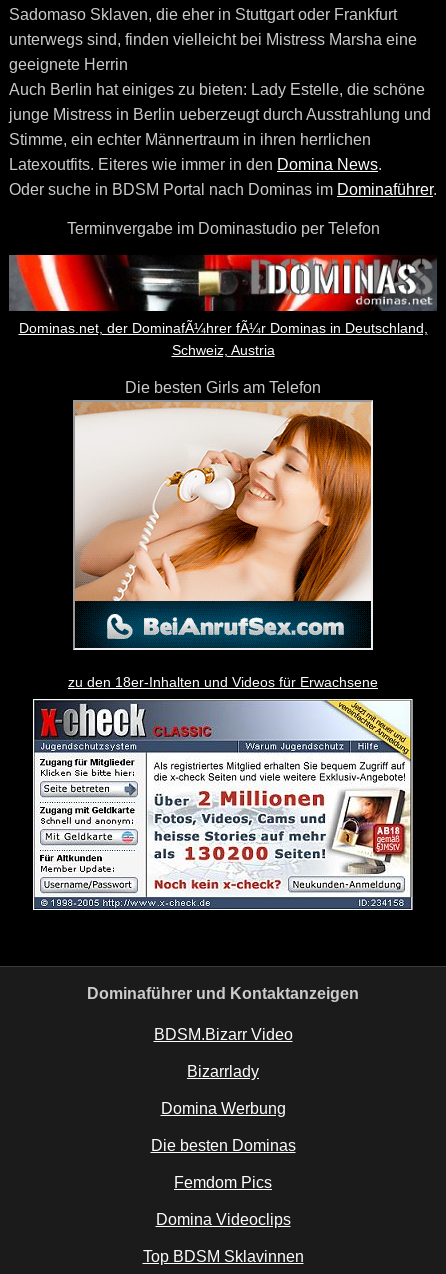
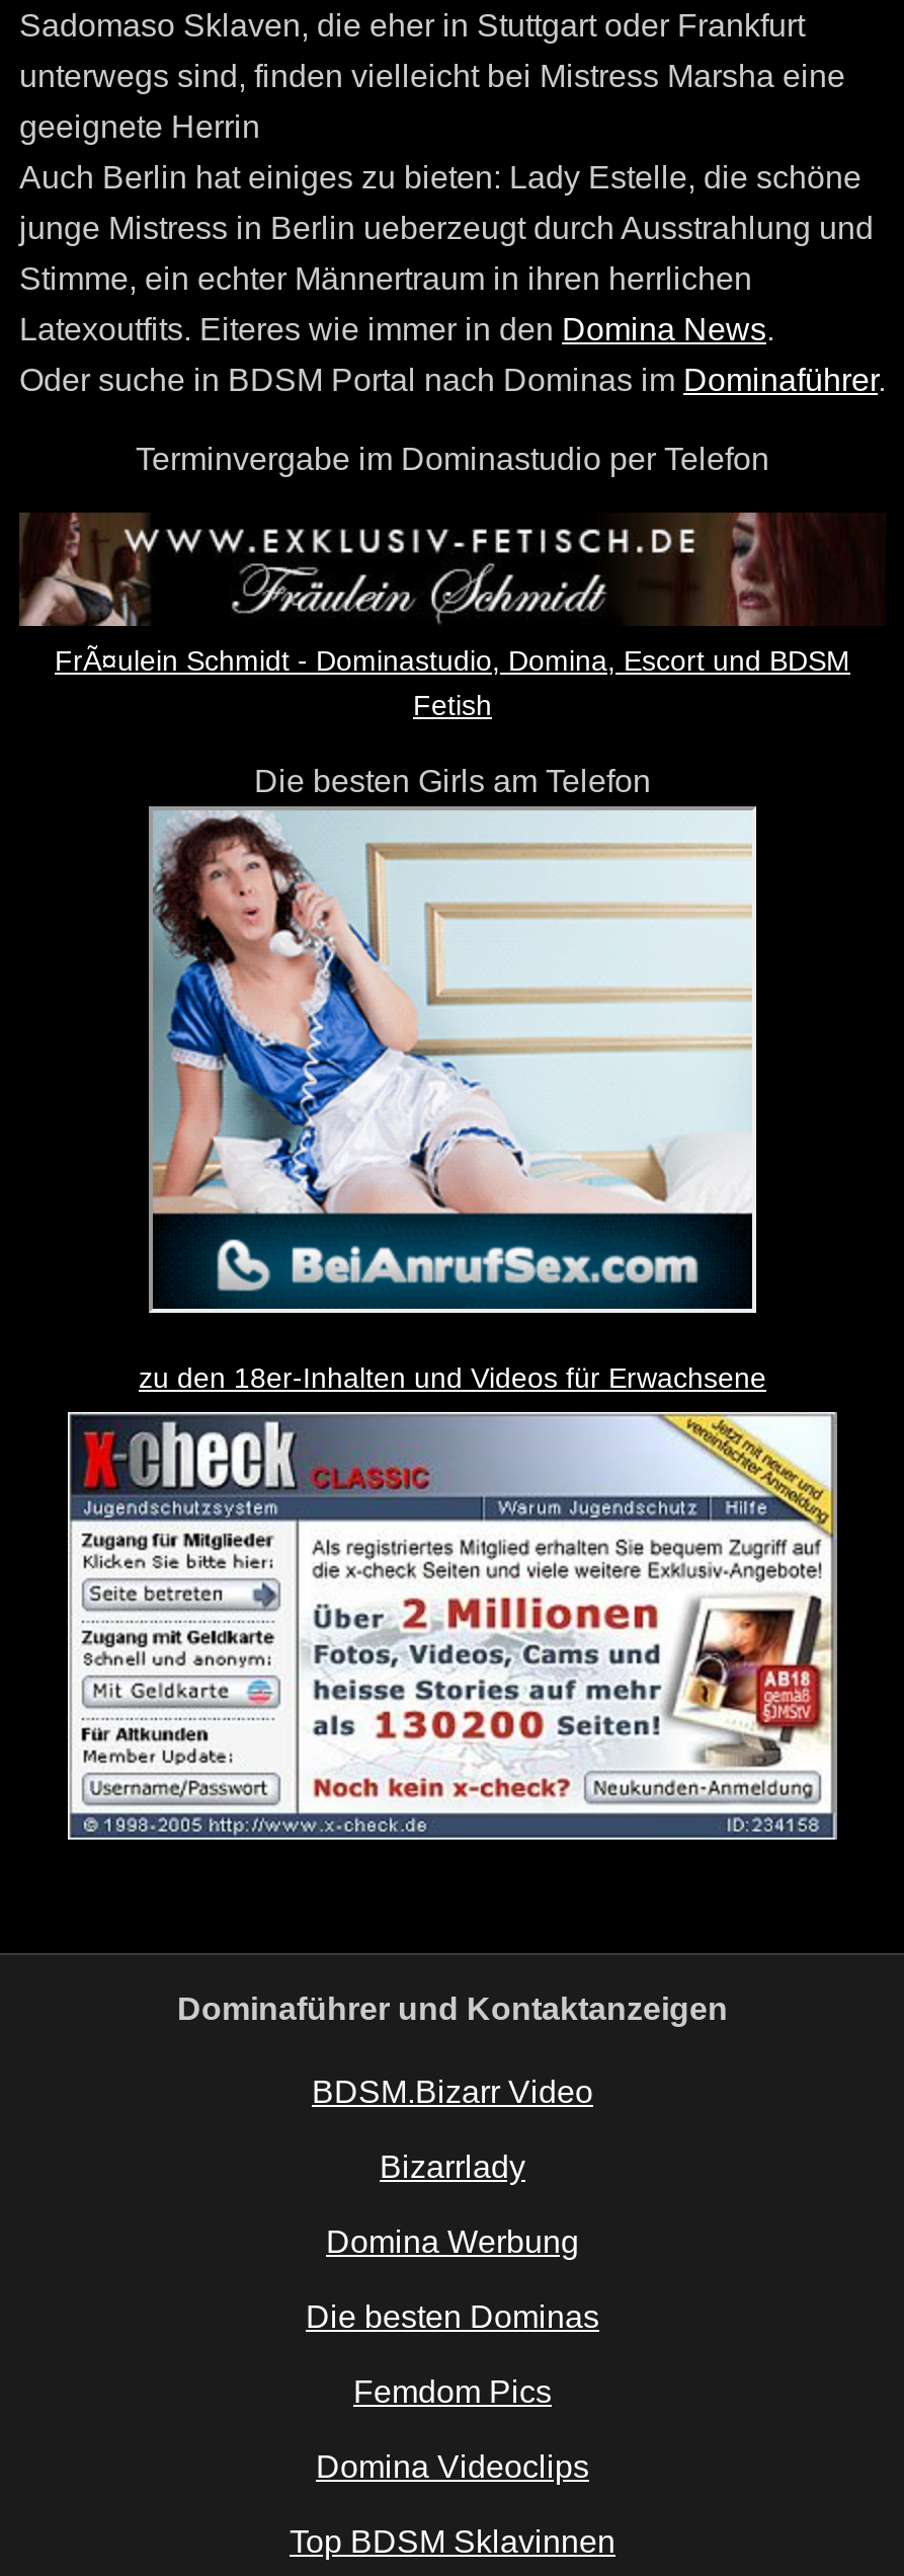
[9,254,437,358] [image] | Dominas.net, der DominafÃ¼hrer fÃ¼r Dominas in Deutschland, | Schweiz, Austria -> [21,511,884,722] [image] | FrÃ¤ulein Schmidt - Dominastudio, Domina, Escort und BDSM | Fetish
[74,401,372,602] [image] -> [151,808,754,1216] [image]

